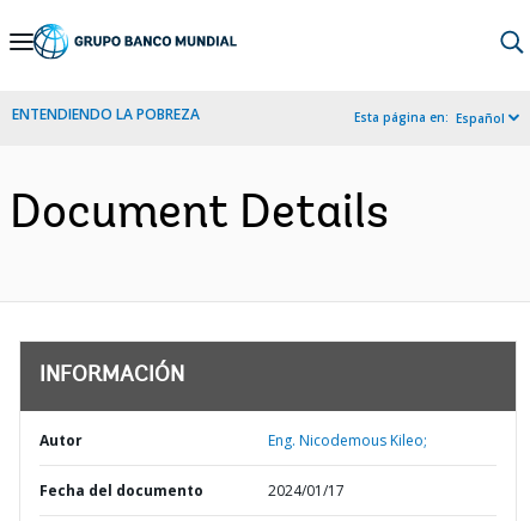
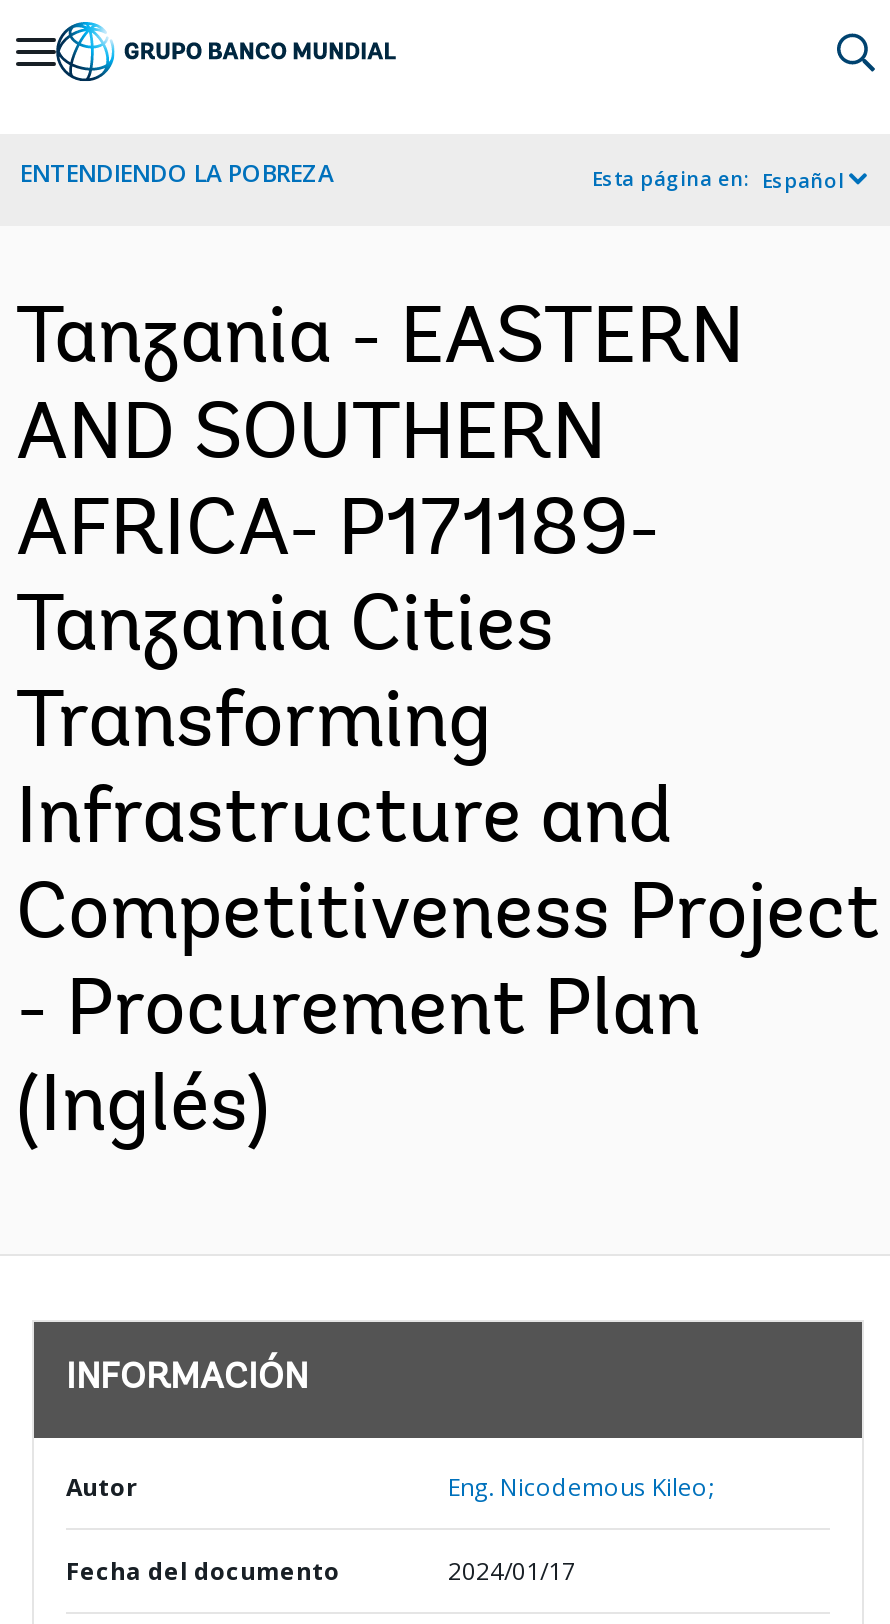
[10,191,389,239] Document Details -> [16,302,880,1150] Tanzania - EASTERN | AND SOUTHERN | AFRICA- P171189- | Tanzania Cities | Transforming | Infrastructure and | Competitiveness Project | - Procurement Plan | (Inglés)

